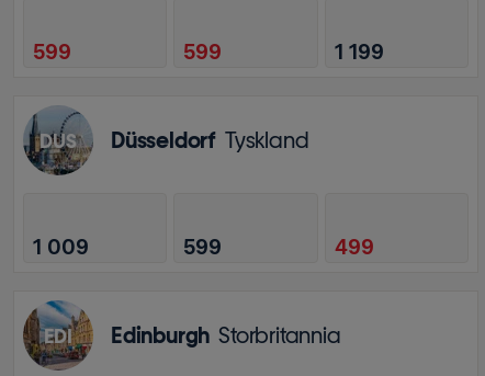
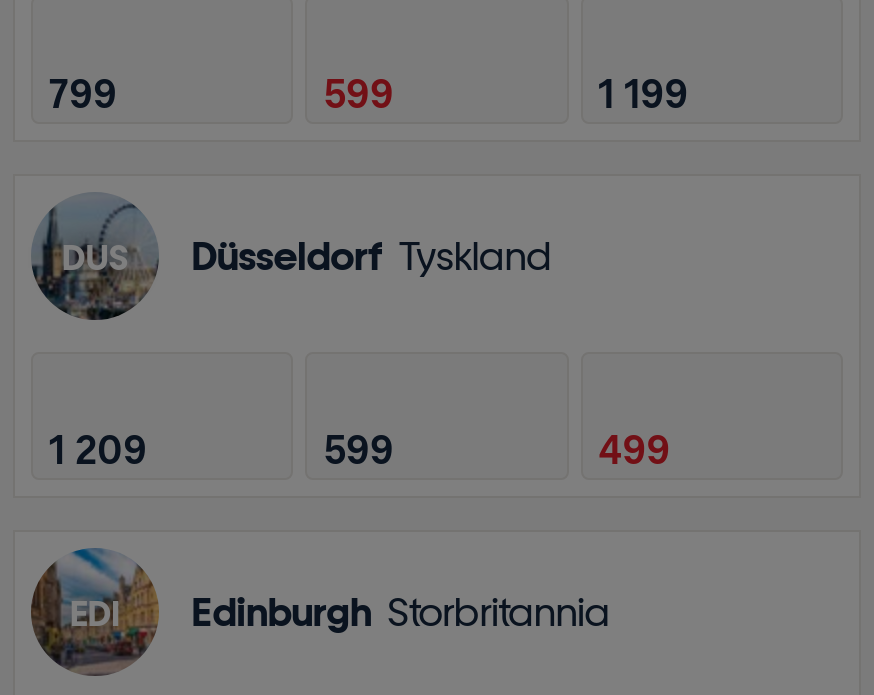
[33,37,71,65] 599 -> [49,68,117,118] 799
[33,232,89,260] 1 009 -> [49,424,147,474] 1 209

